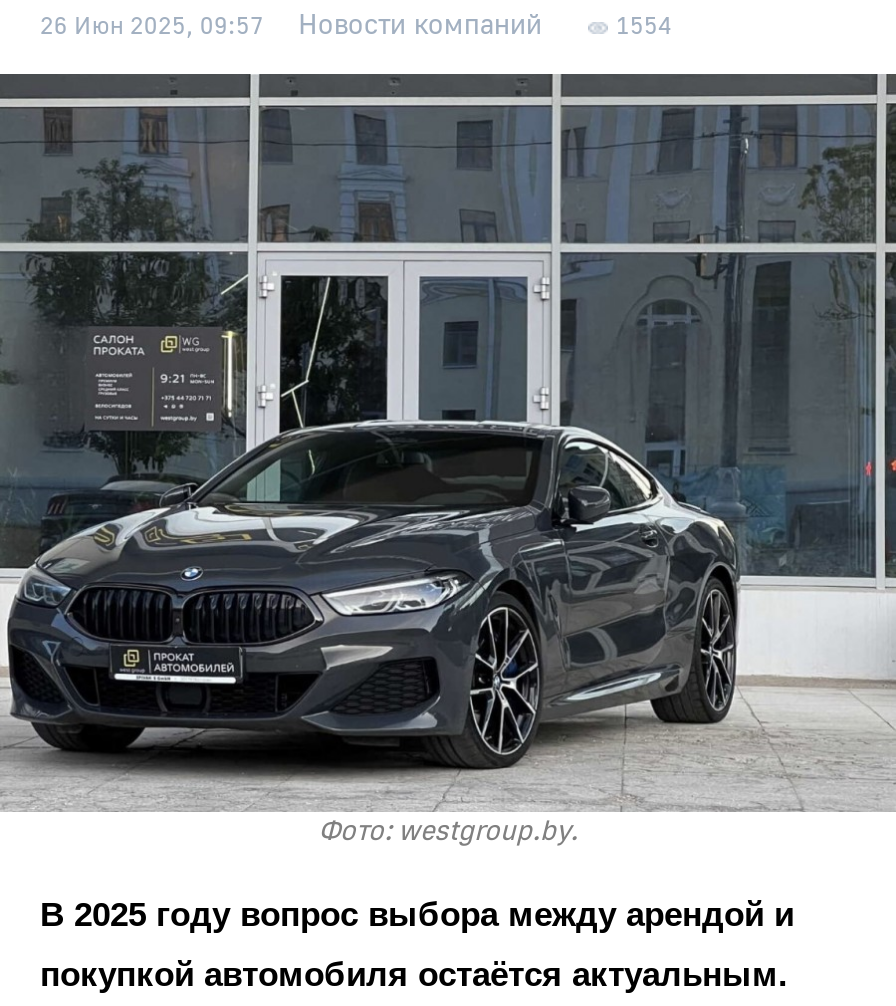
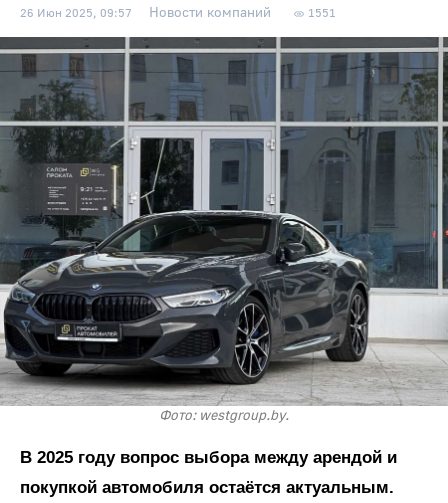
[616,12,672,42] 1554 -> [308,6,336,21] 1551

